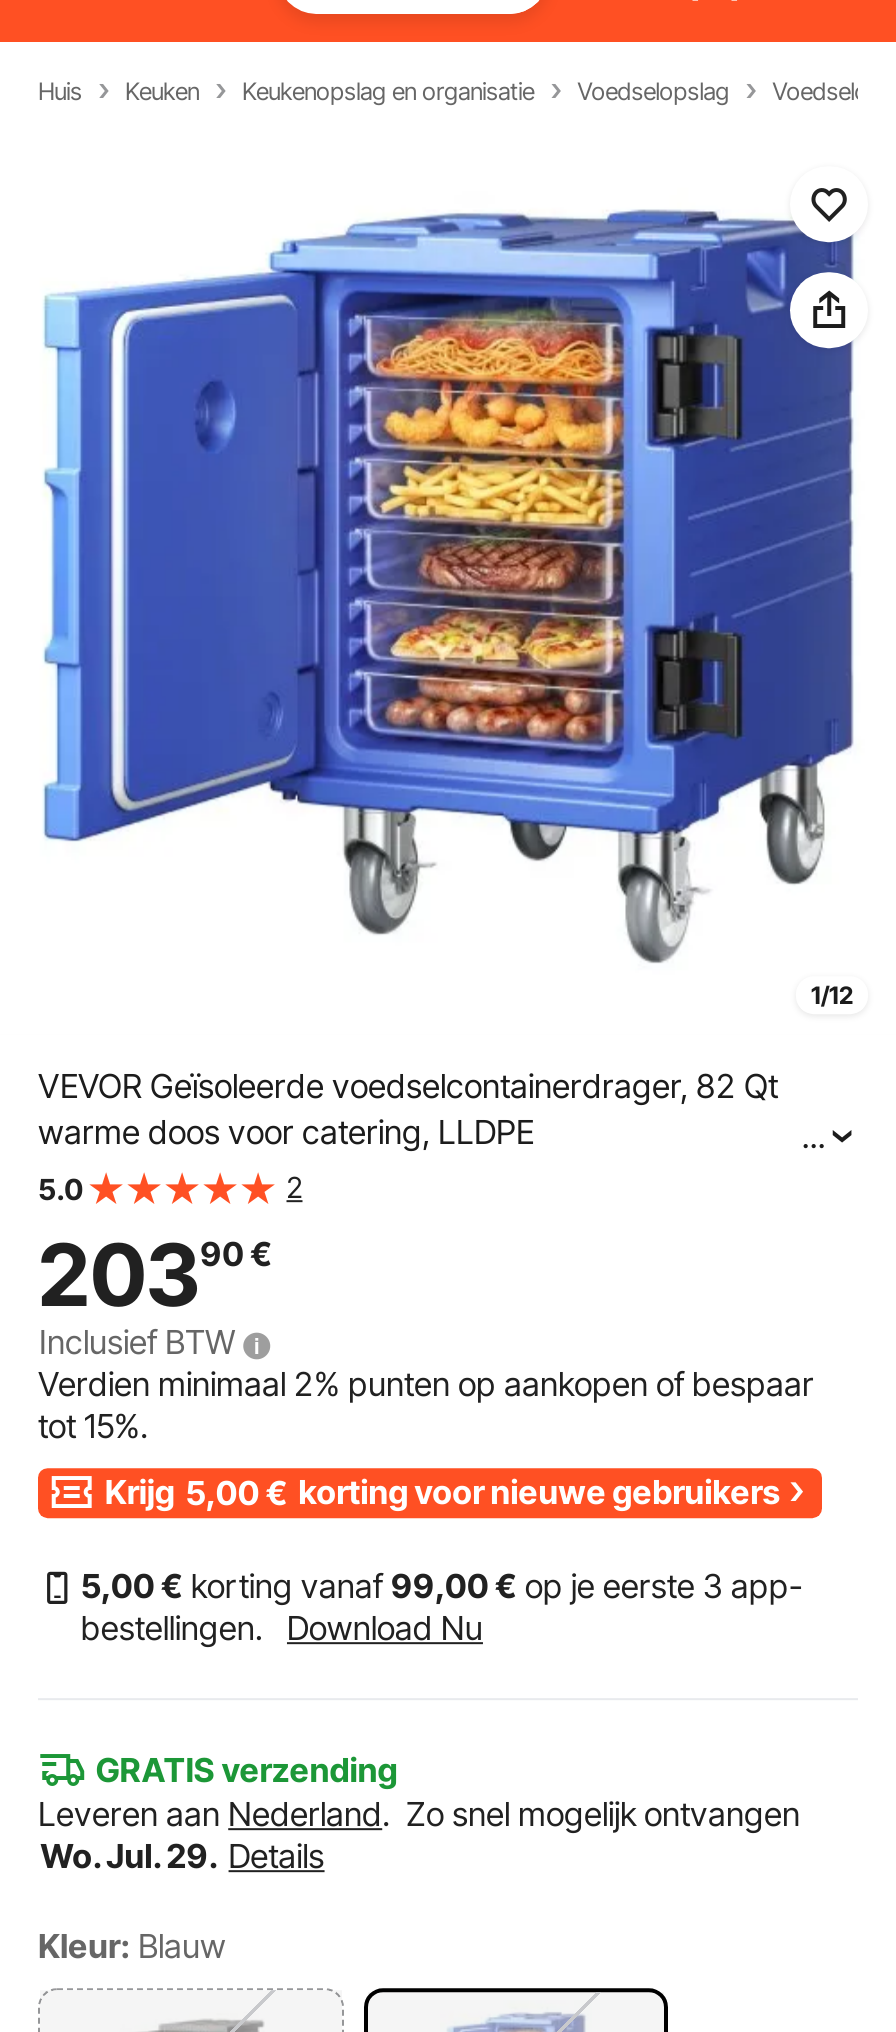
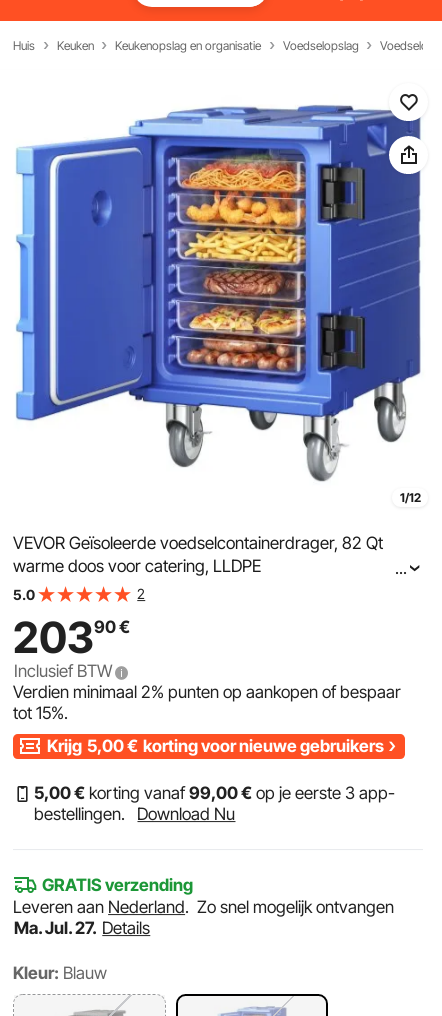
[41,1837,325,1877] Wo. Jul. 29. Details -> [14,918,150,938] Ma. Jul. 27. Details

